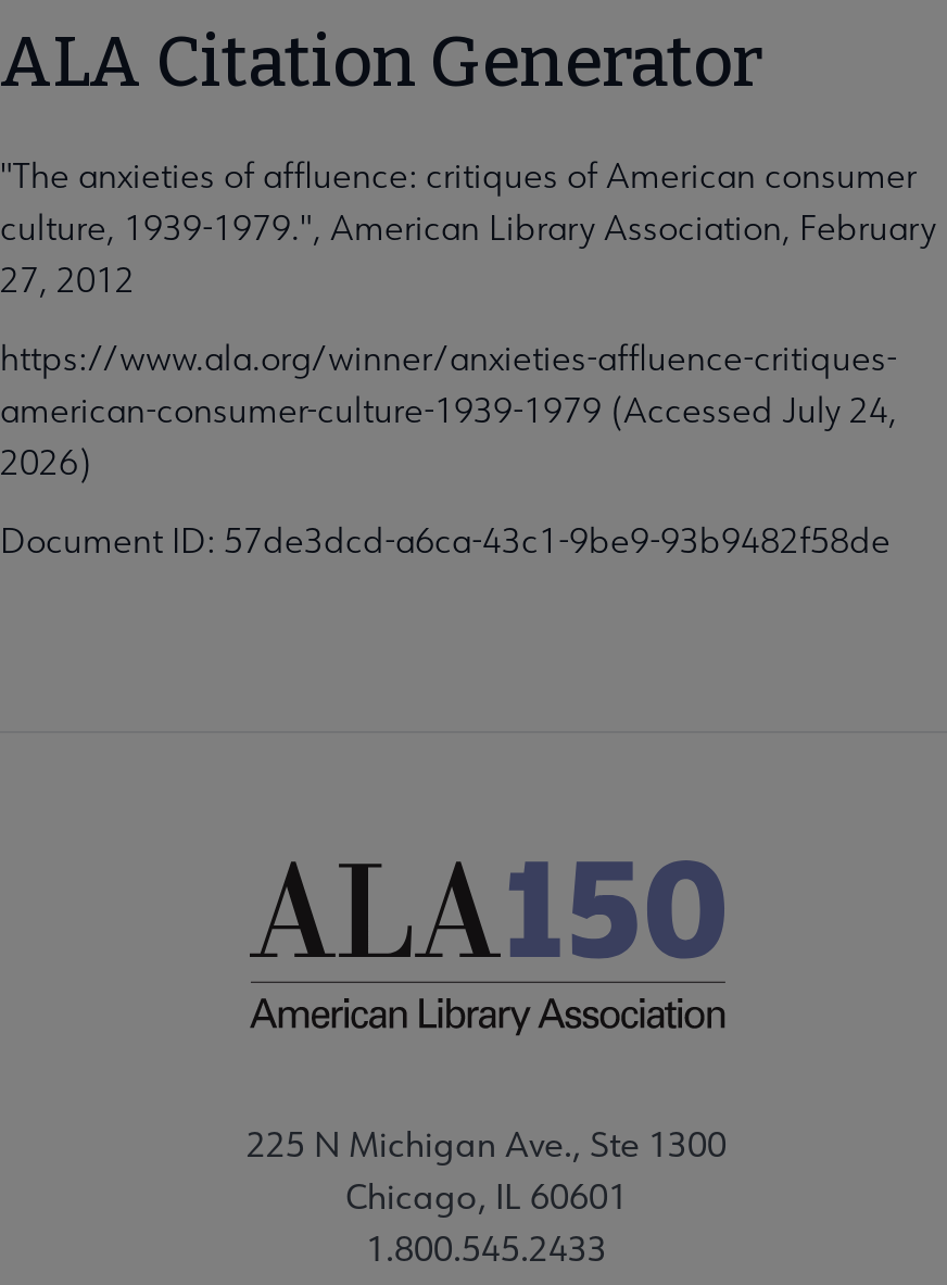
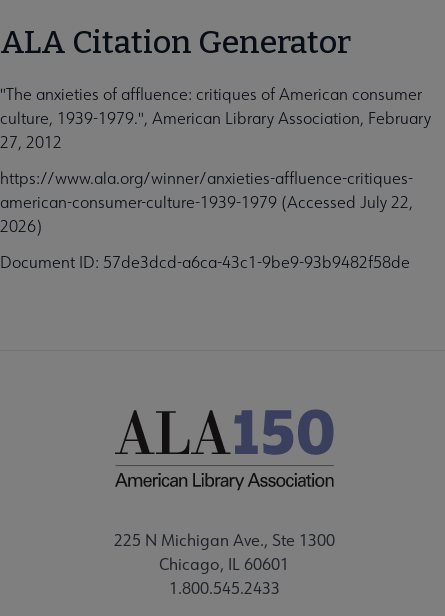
[0,388,897,432] american-consumer-culture-1939-1979 (Accessed July 24, -> [0,192,413,212] american-consumer-culture-1939-1979 (Accessed July 22,

